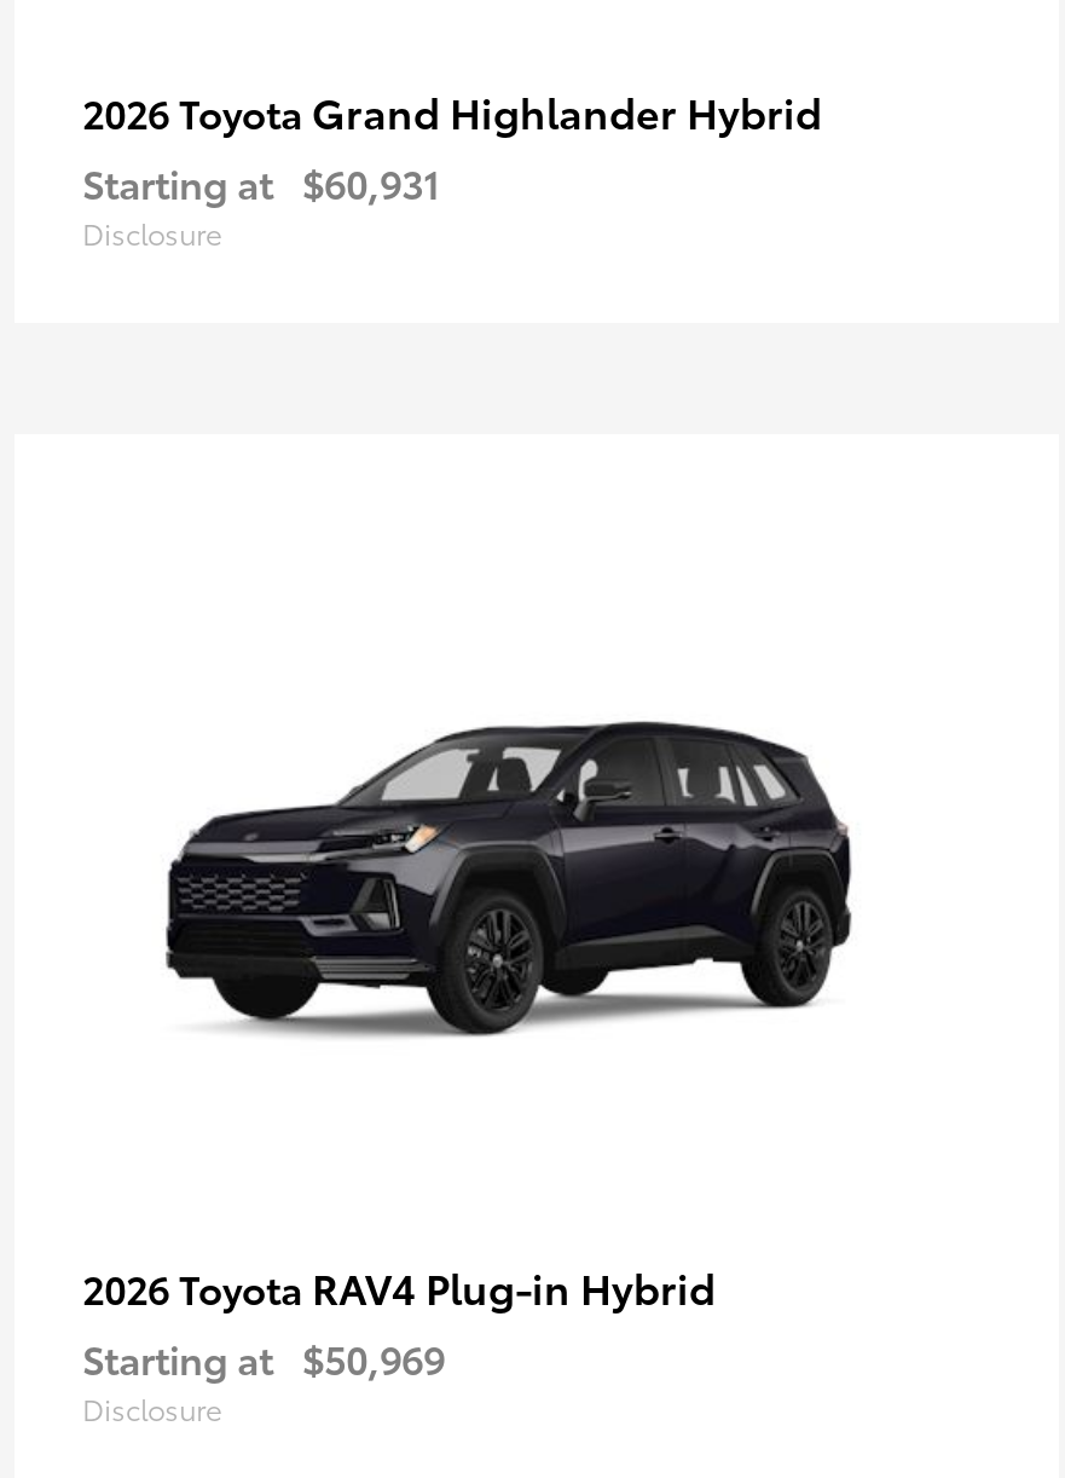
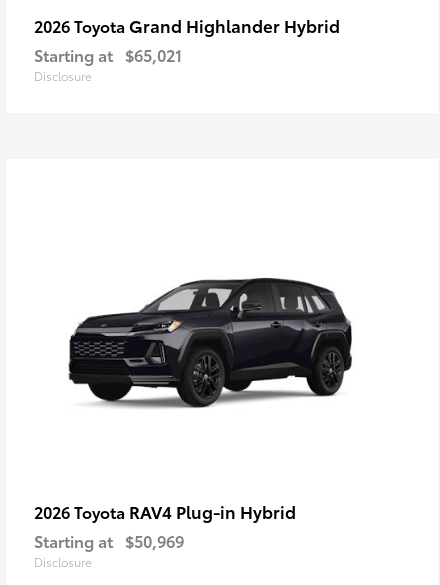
[82,154,440,209] Starting at $60,931 -> [34,43,182,66] Starting at $65,021

